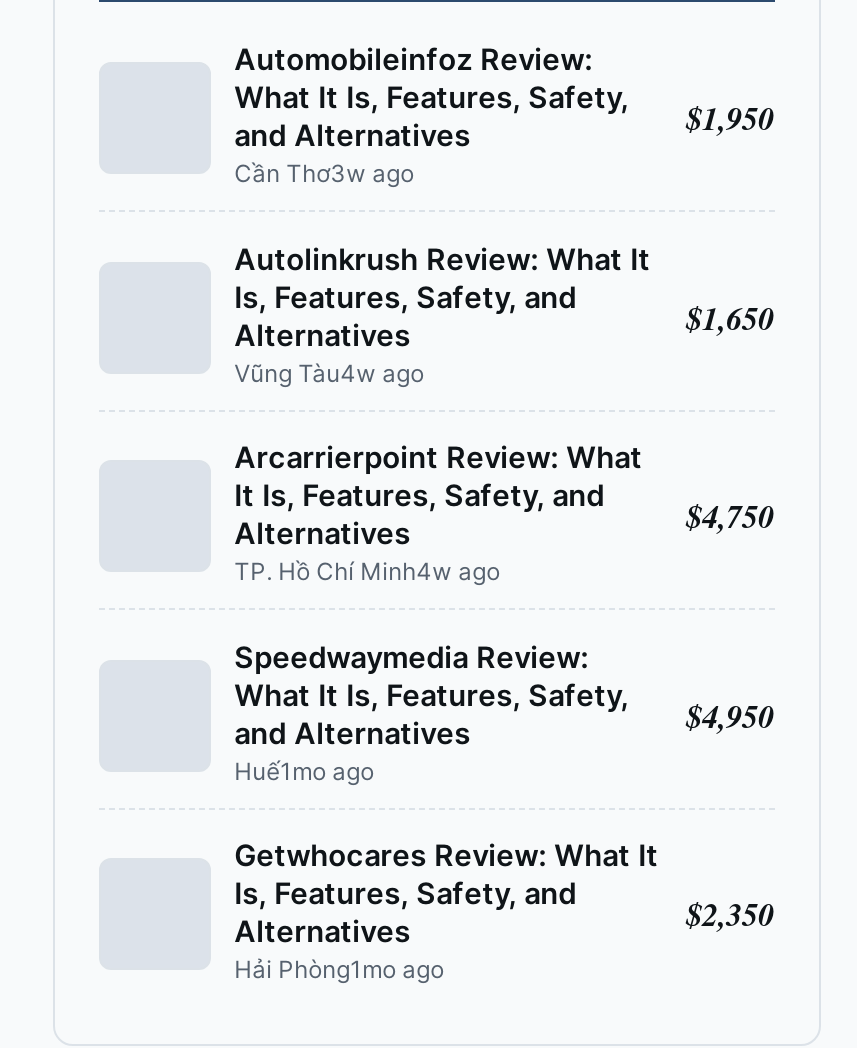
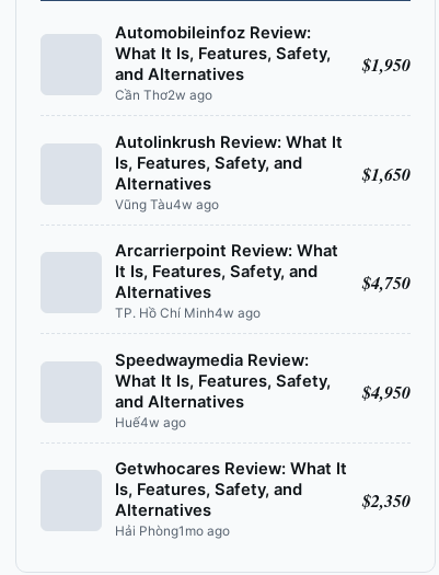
[234,161,414,189] Cần Thơ3w ago -> [115,88,212,103] Cần Thơ2w ago
[234,757,374,785] Huế1mo ago -> [115,415,186,430] Huế4w ago

